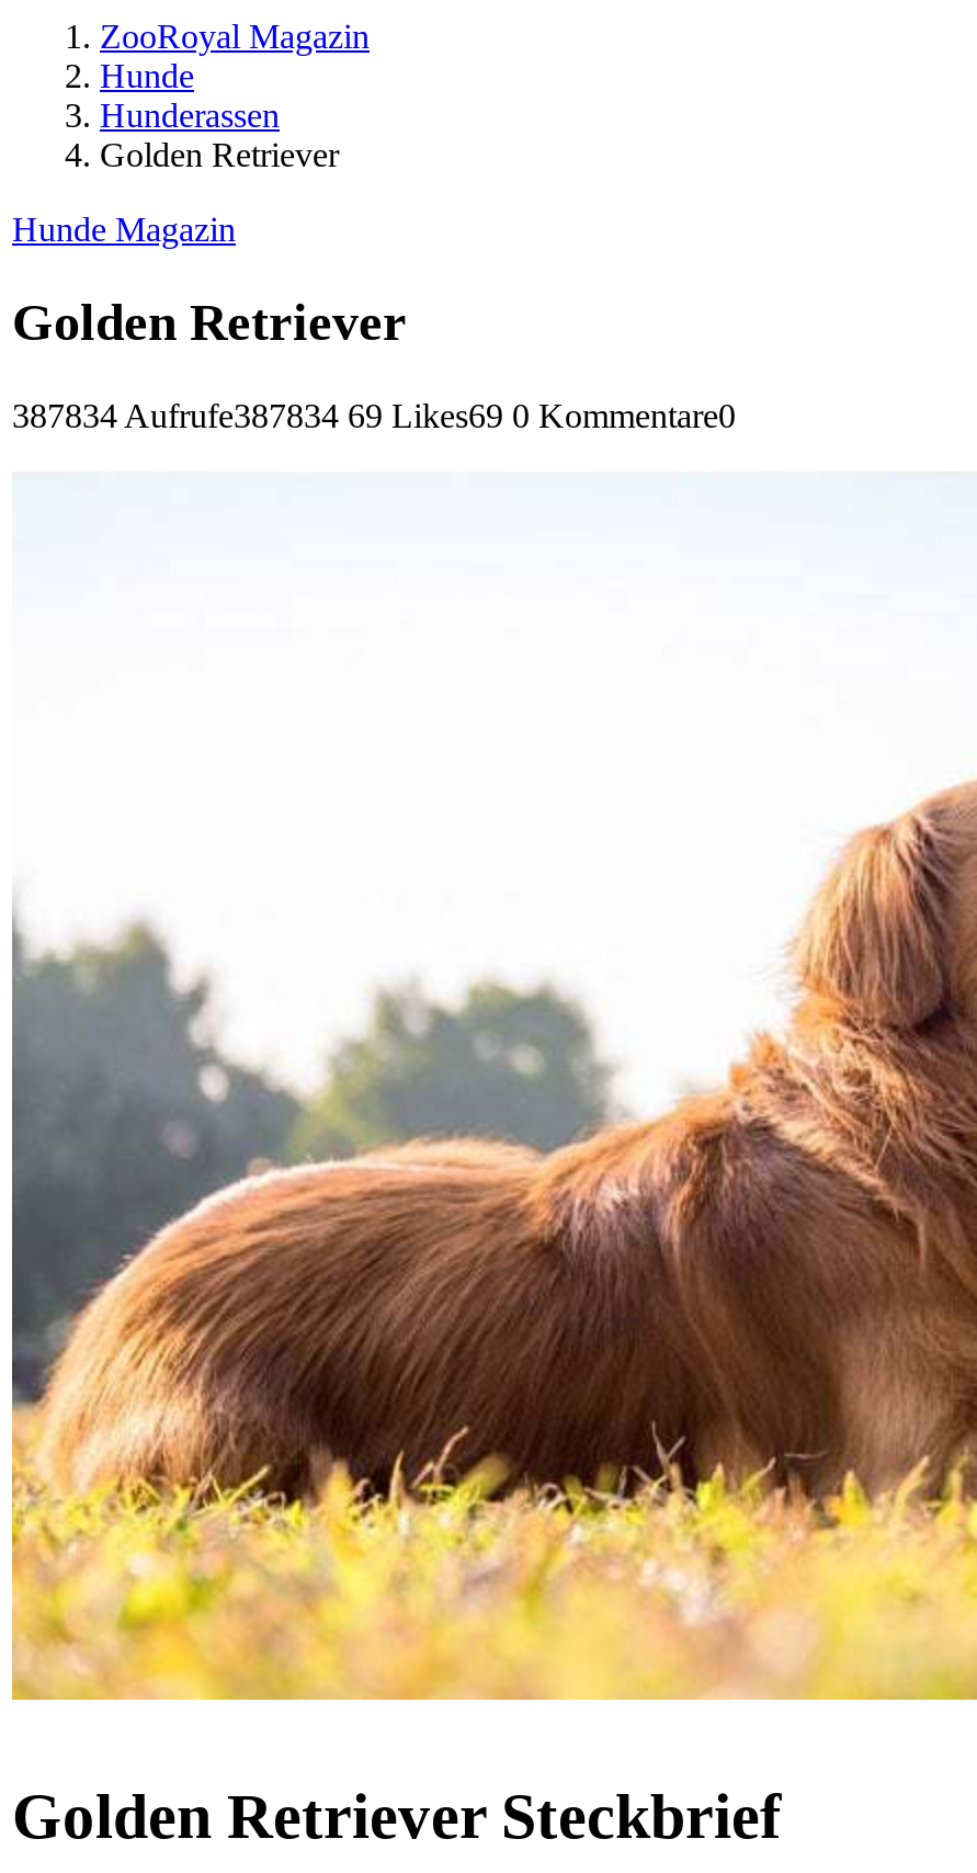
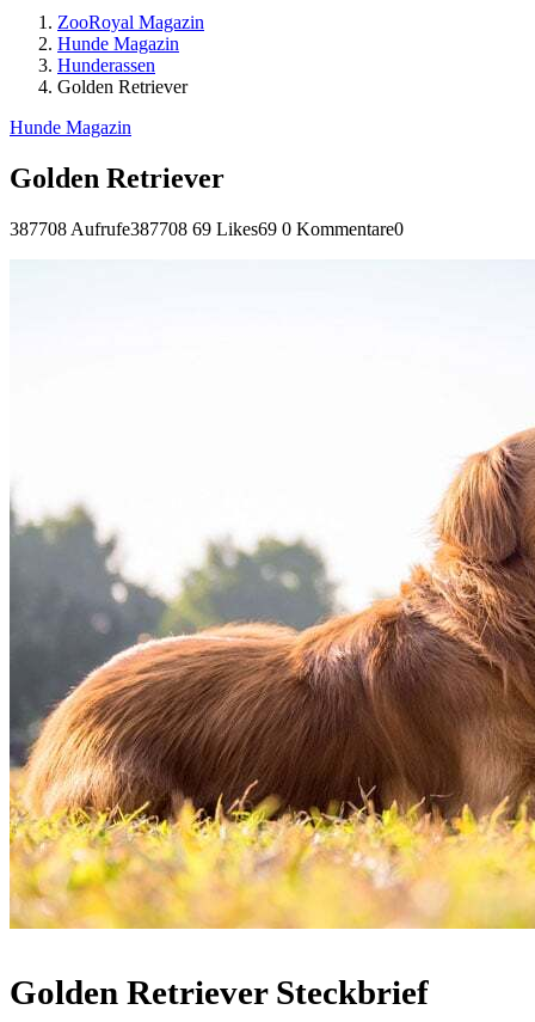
[100,57,194,94] Hunde -> [57,33,179,54] Hunde Magazin
[12,397,736,434] 387834 Aufrufe387834 69 Likes69 0 Kommentare0 -> [10,219,404,239] 387708 Aufrufe387708 69 Likes69 0 Kommentare0

